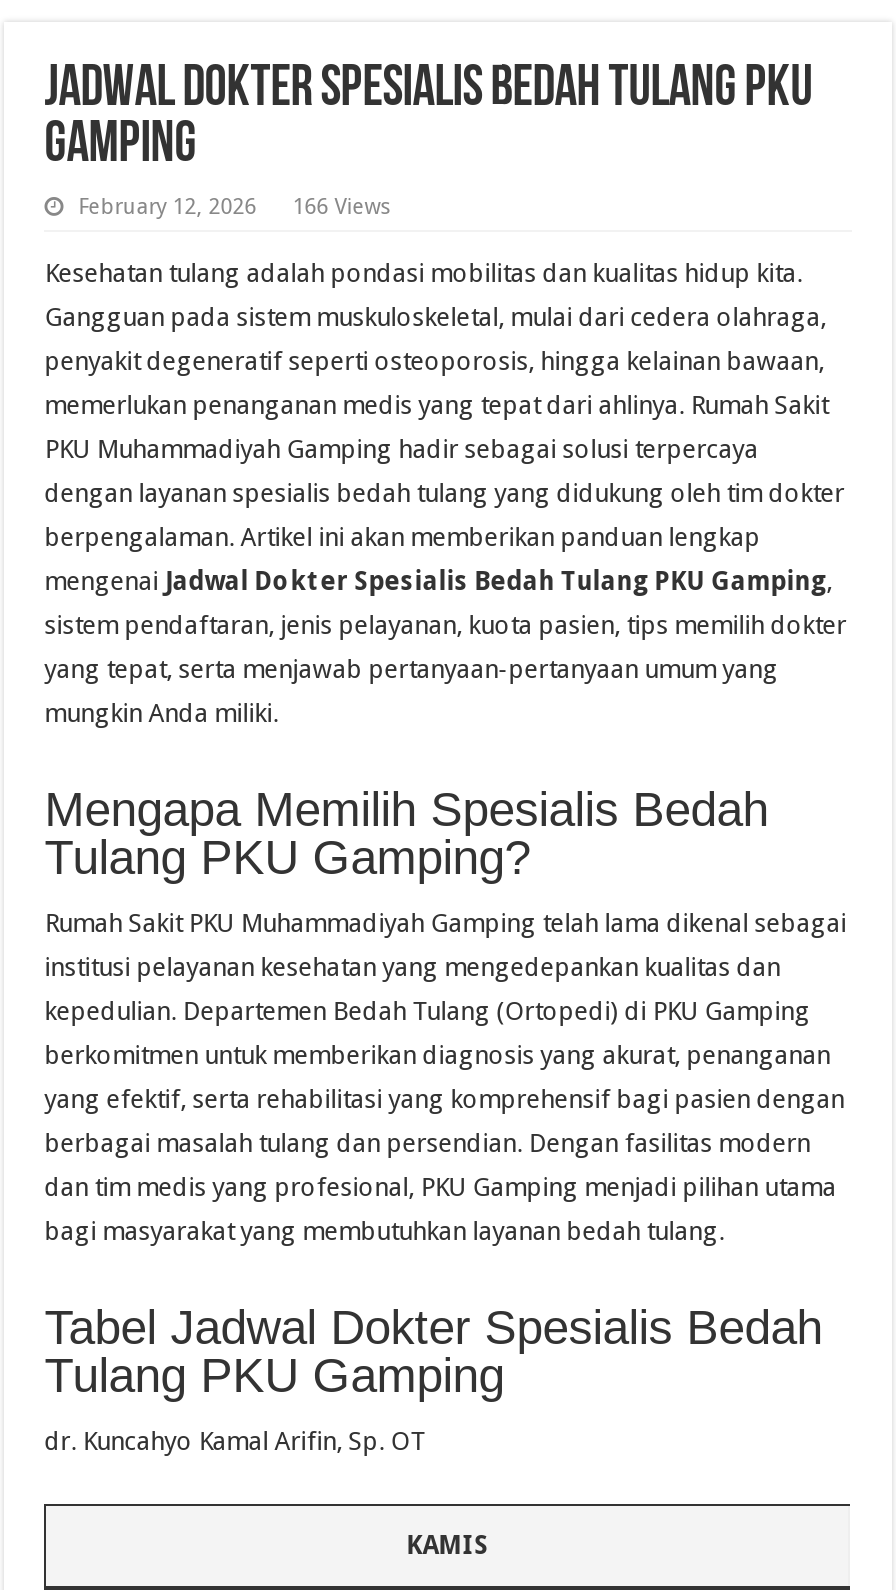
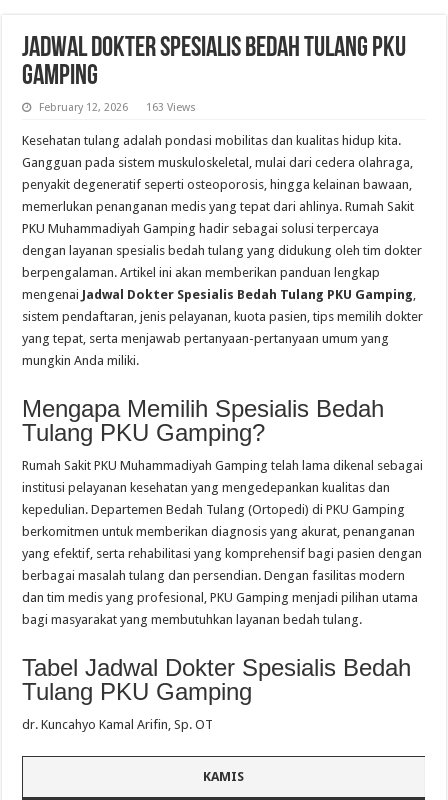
[78,194,392,220] February 12, 2026 166 Views -> [39,101,196,114] February 12, 2026 163 Views

